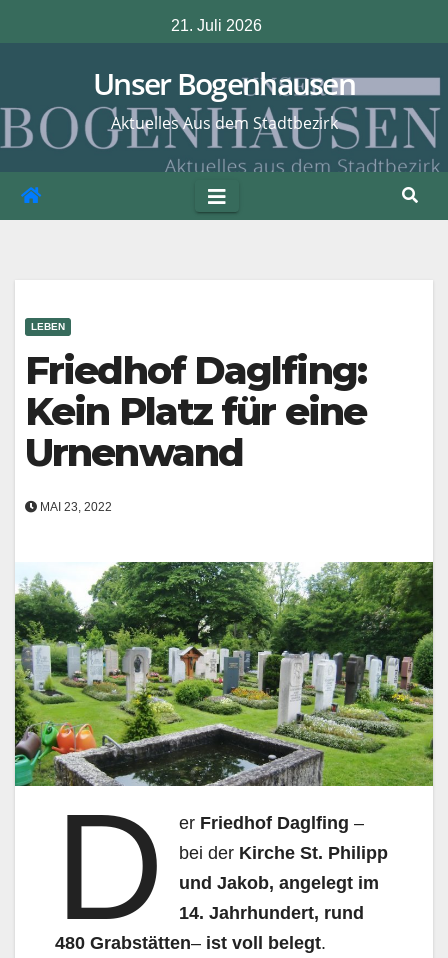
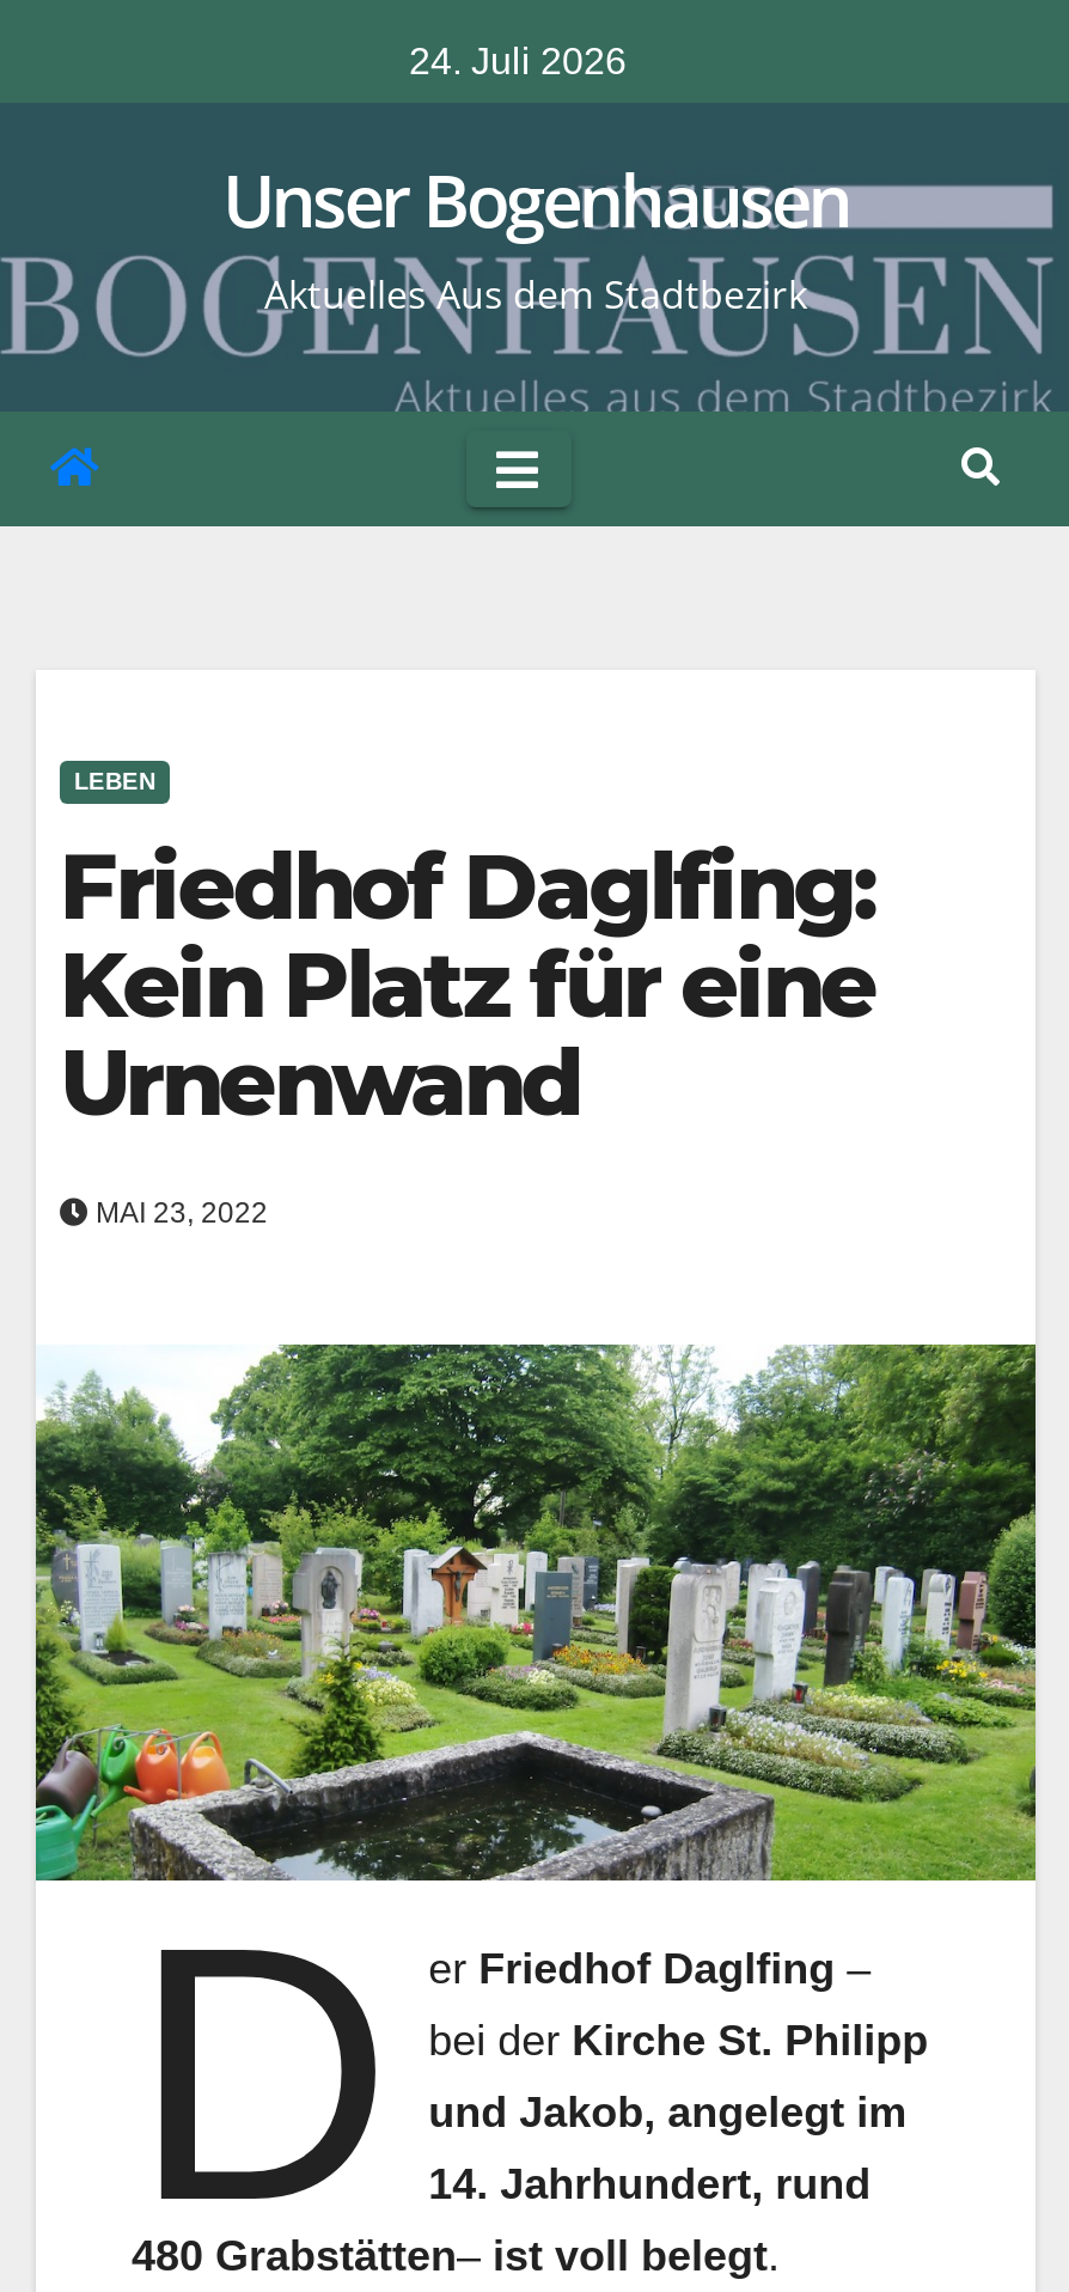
[171,17,262,34] 21. Juli 2026 -> [409,41,627,81] 24. Juli 2026

